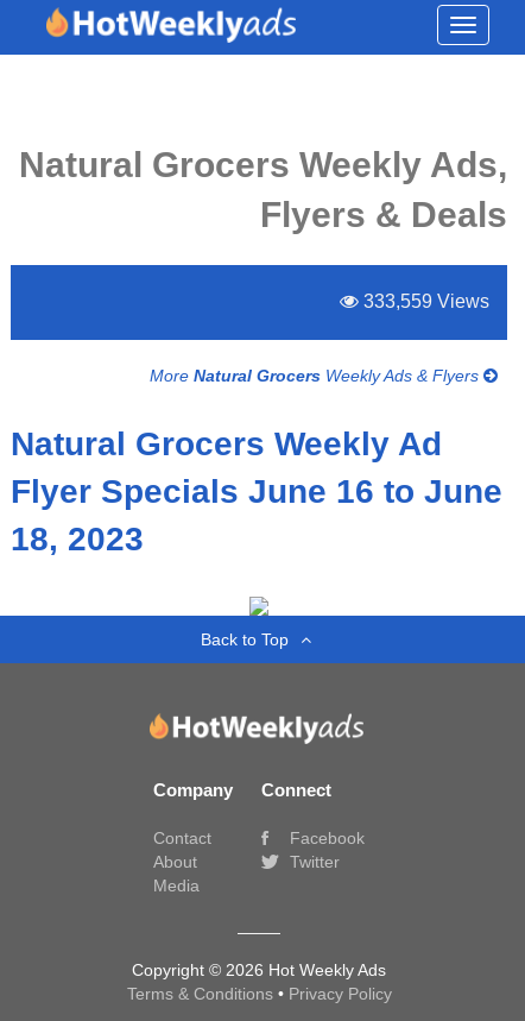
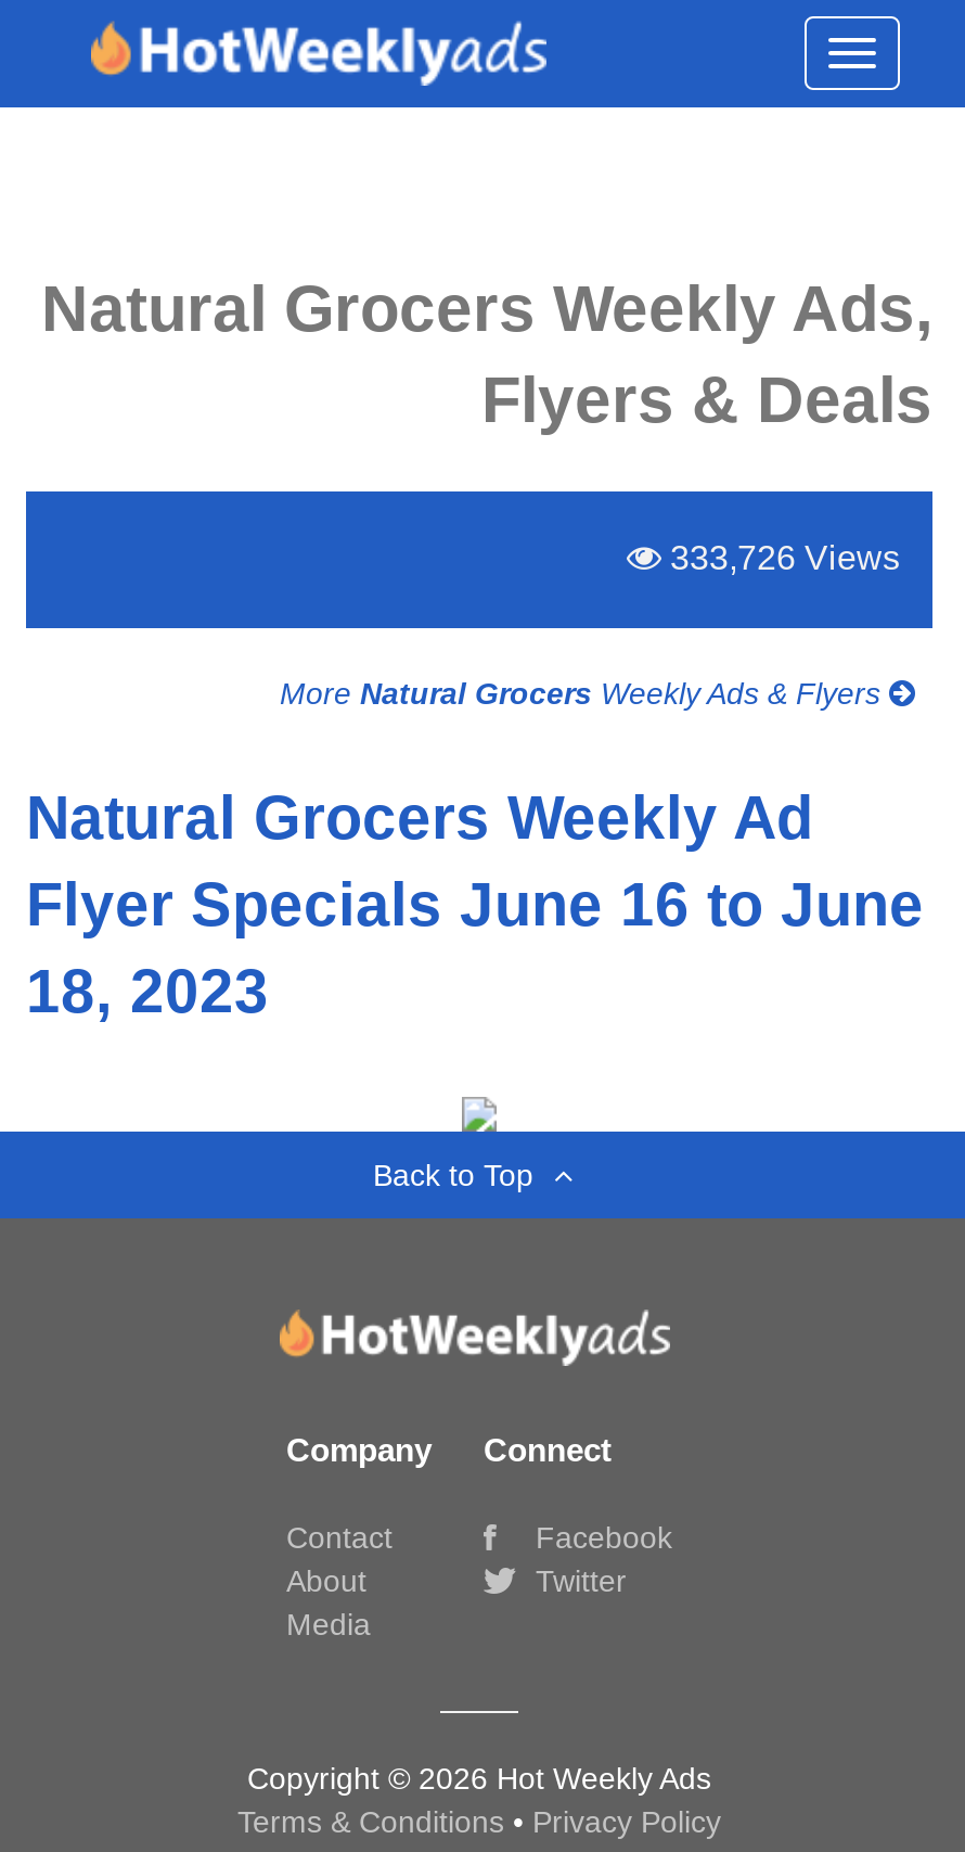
[363,291,489,311] 333,559 Views -> [670,539,900,576] 333,726 Views

